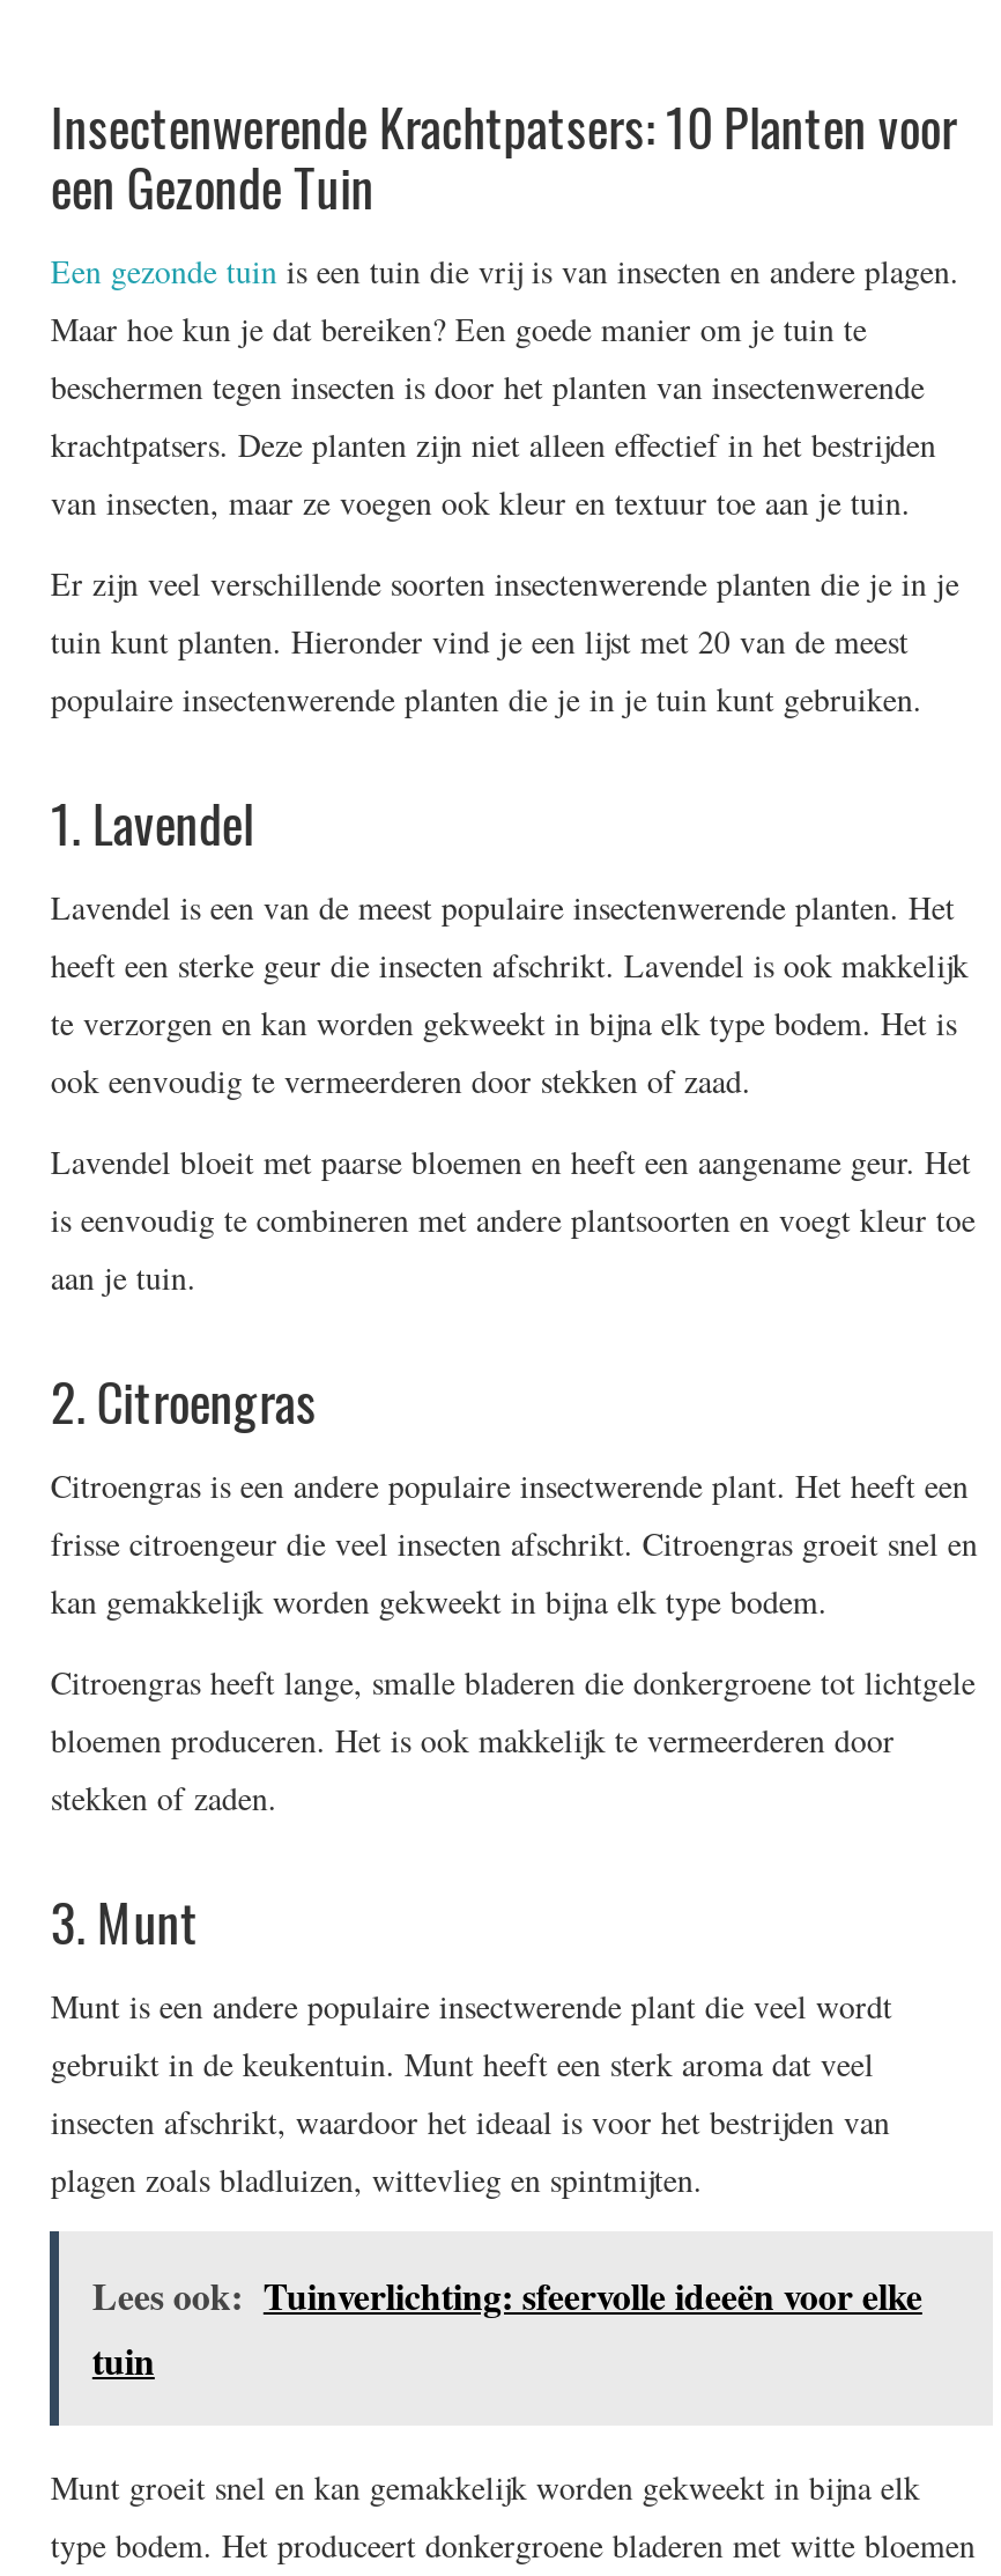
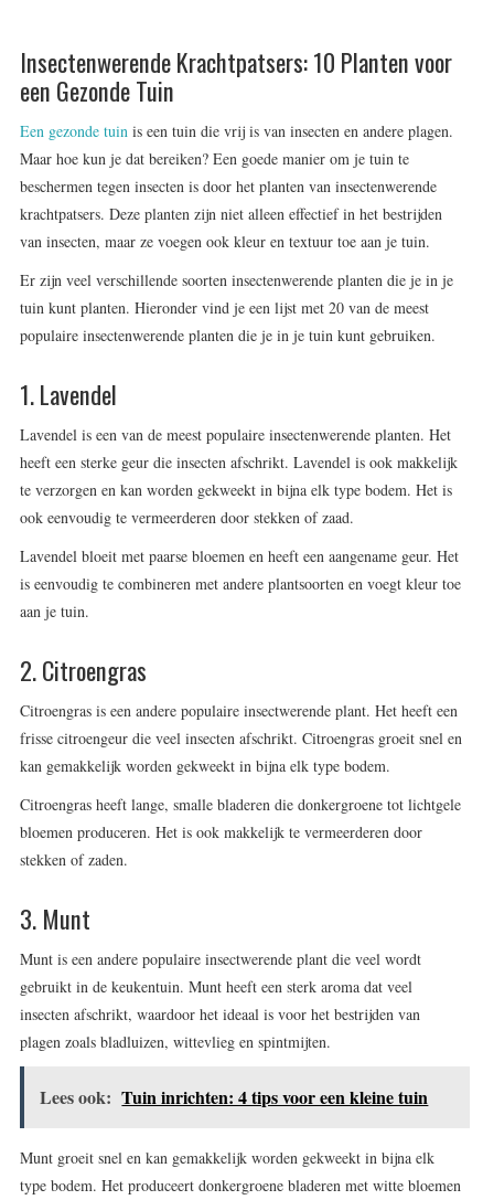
[92,2269,922,2387] Lees ook: Tuinverlichting: sfeervolle ideeën voor elke | tuin -> [40,1084,428,1110] Lees ook: Tuin inrichten: 4 tips voor een kleine tuin

